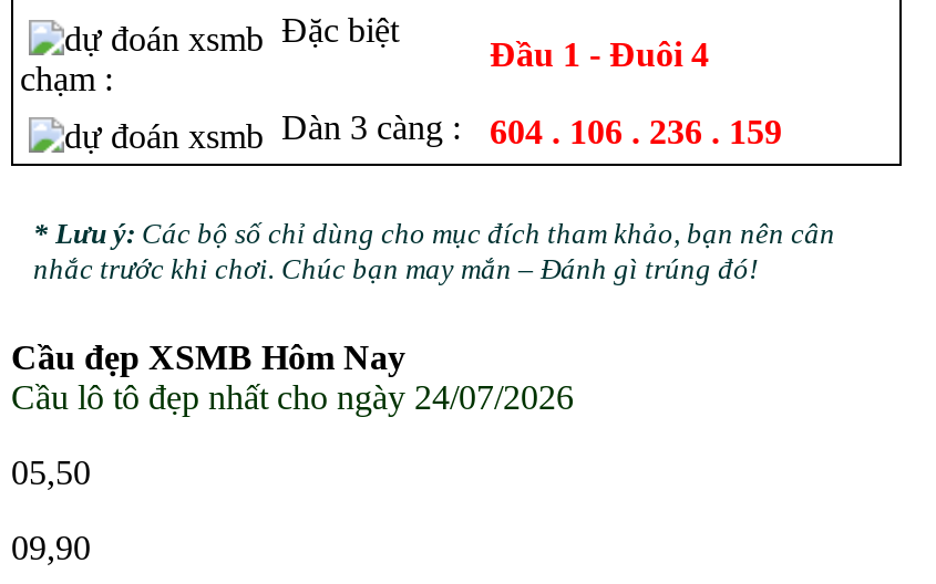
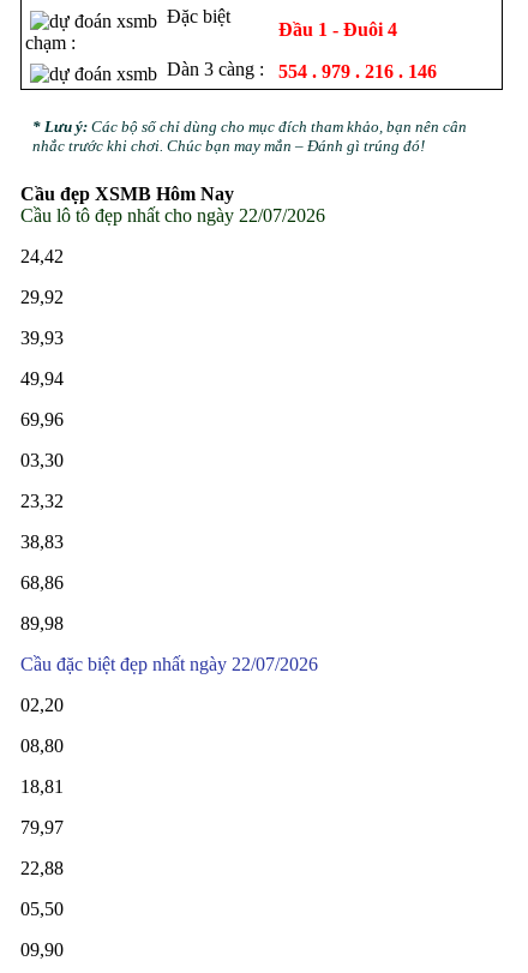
[264,109,782,151] Dàn 3 càng : 604 . 106 . 236 . 159 -> [157,59,437,82] Dàn 3 càng : 554 . 979 . 216 . 146
[11,379,574,417] Cầu lô tô đẹp nhất cho ngày 24/07/2026 -> [20,206,325,879] Cầu lô tô đẹp nhất cho ngày 22/07/2026 | 24,42 | 29,92 | 39,93 | 49,94 | 69,96 | 03,30 | 23,32 | 38,83 | 68,86 | 89,98 | Cầu đặc biệt đẹp nhất ngày 22/07/2026 | 02,20 | 08,80 | 18,81 | 79,97 | 22,88

